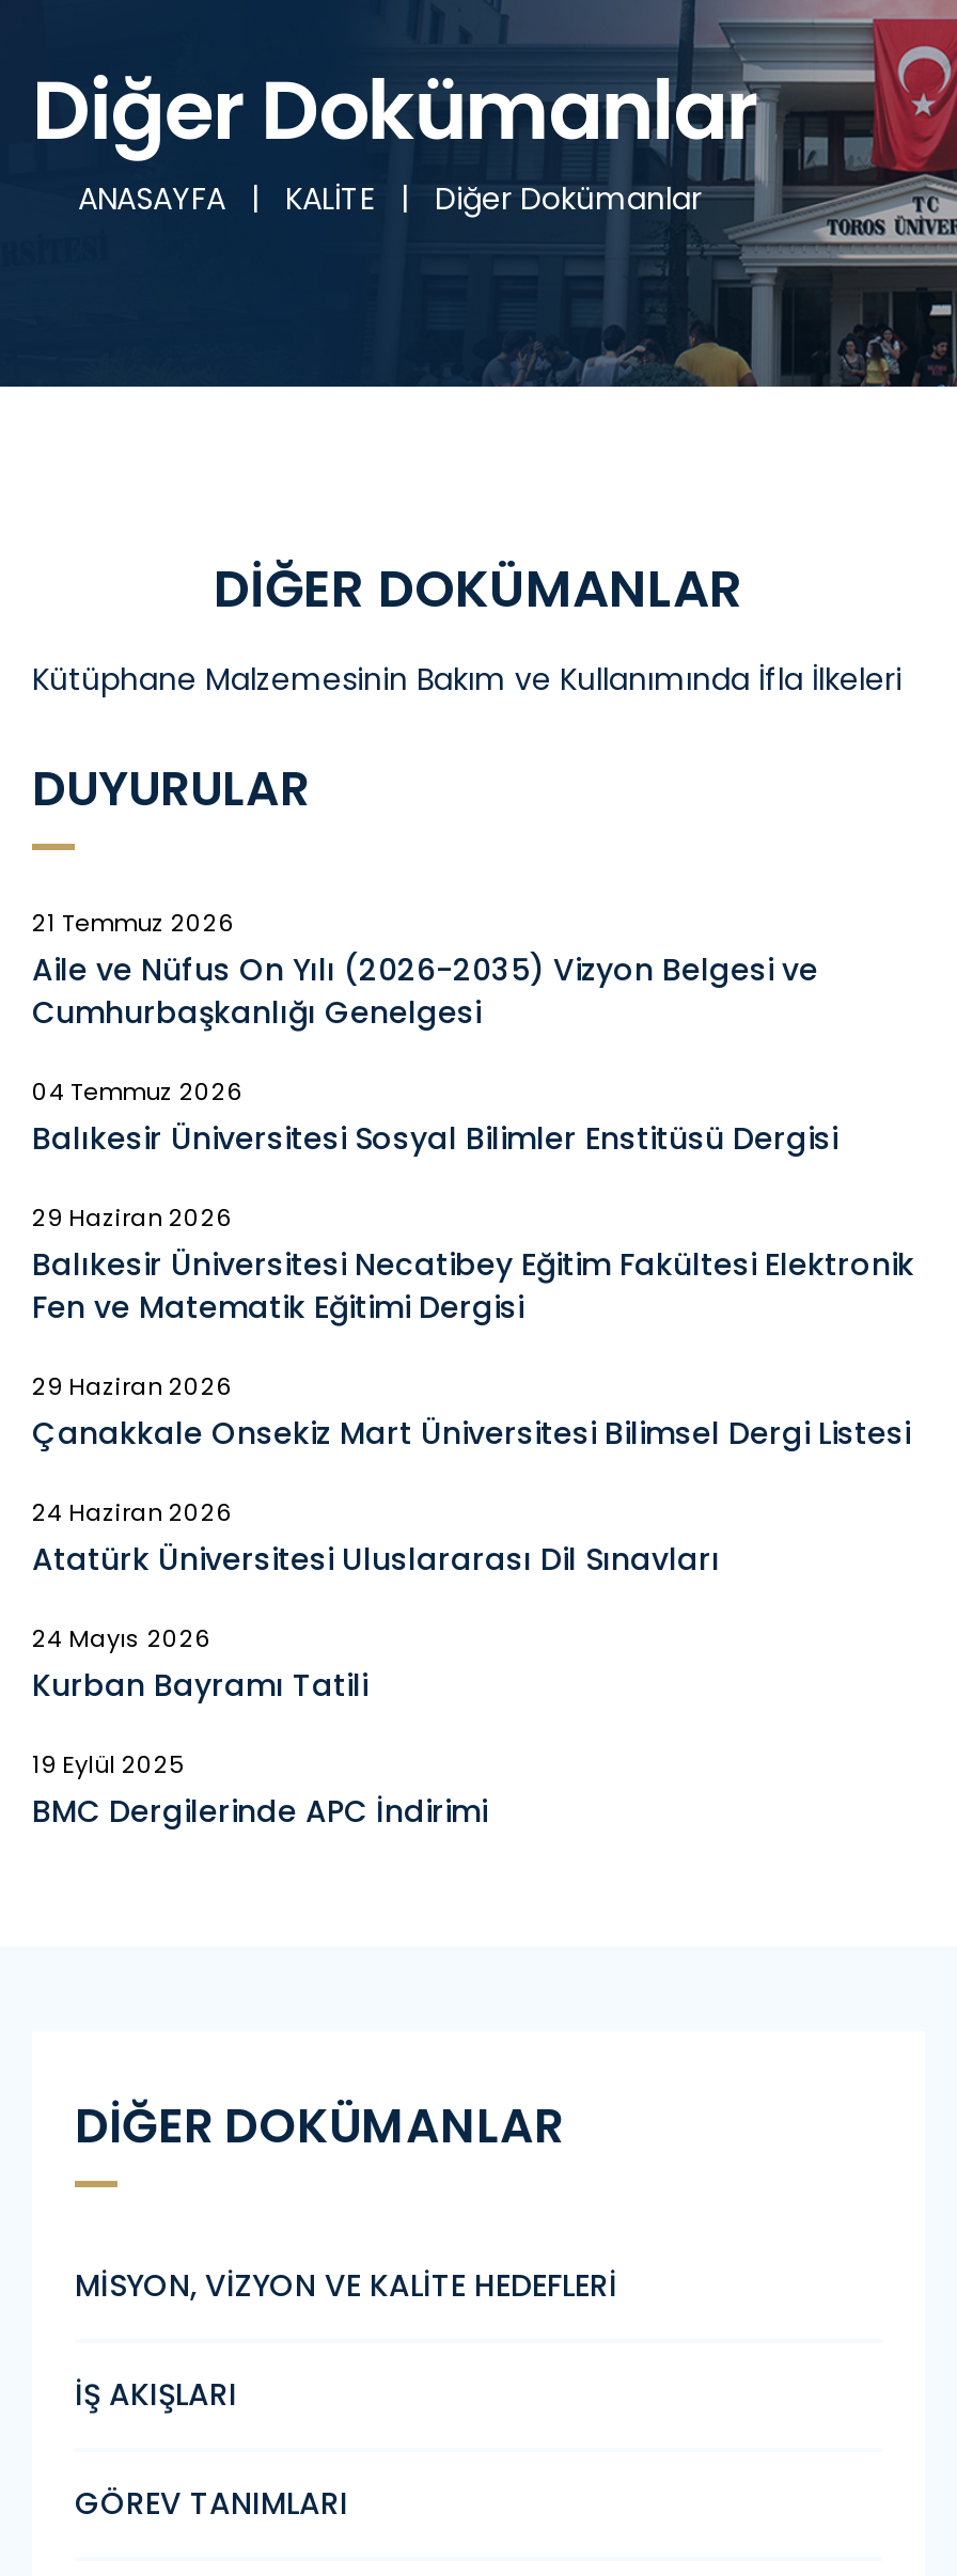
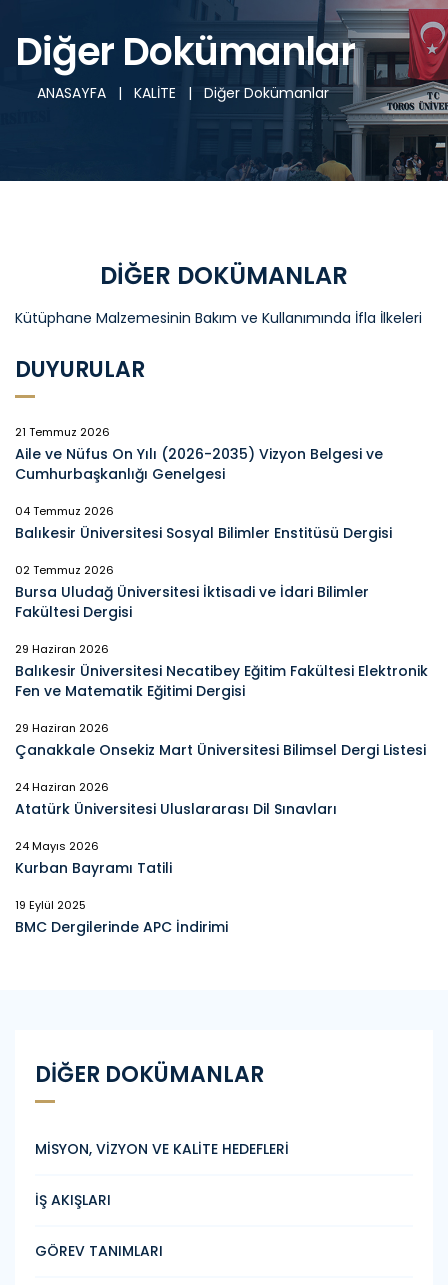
none -> [15,562,369,622] 02 Temmuz 2026 | Bursa Uludağ Üniversitesi İktisadi ve İdari Bilimler | Fakültesi Dergisi

